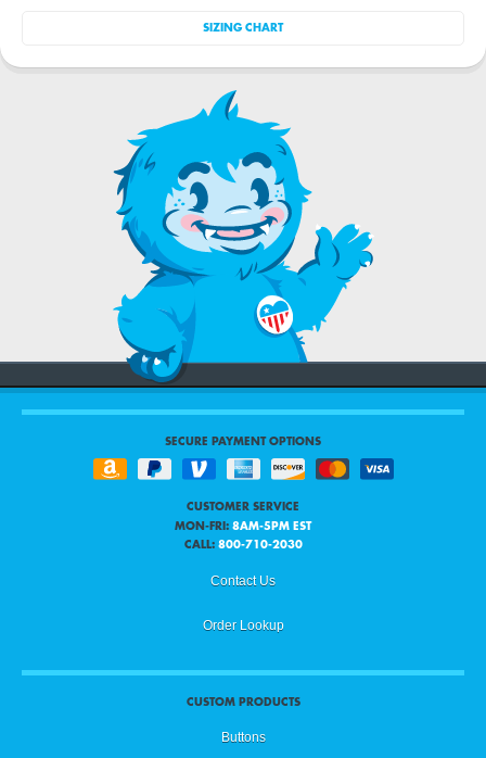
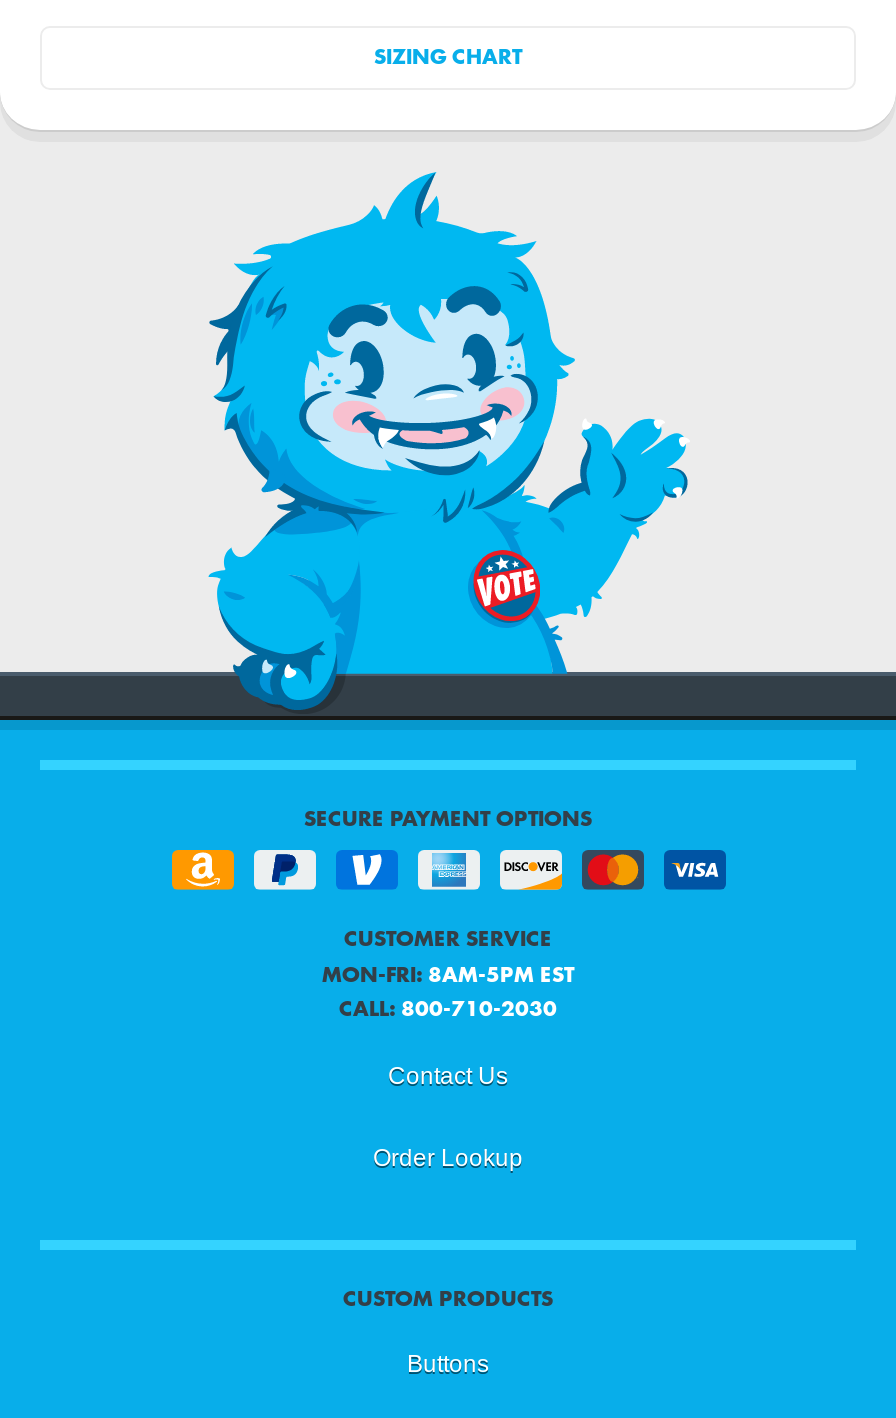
[256,294,294,336] [image] -> [472,548,542,624] [image]

